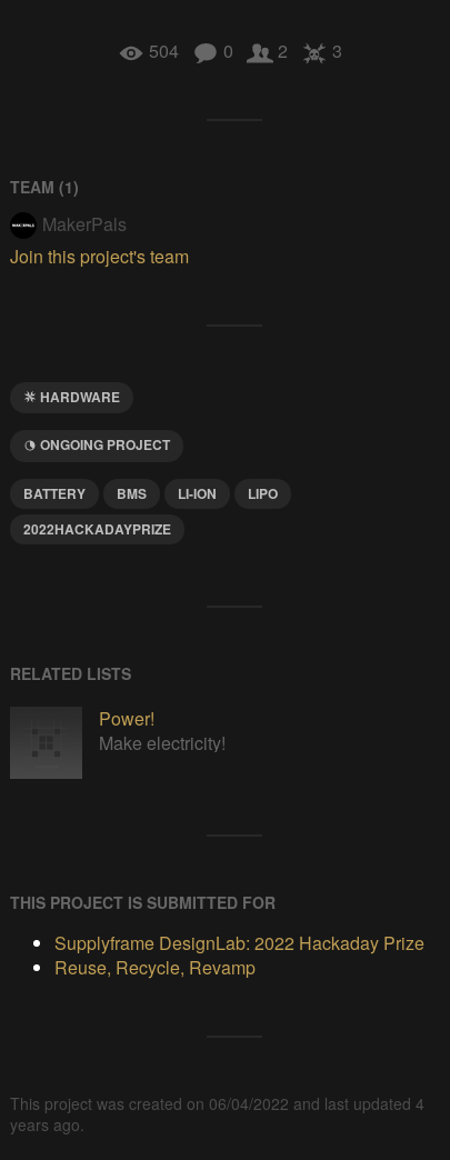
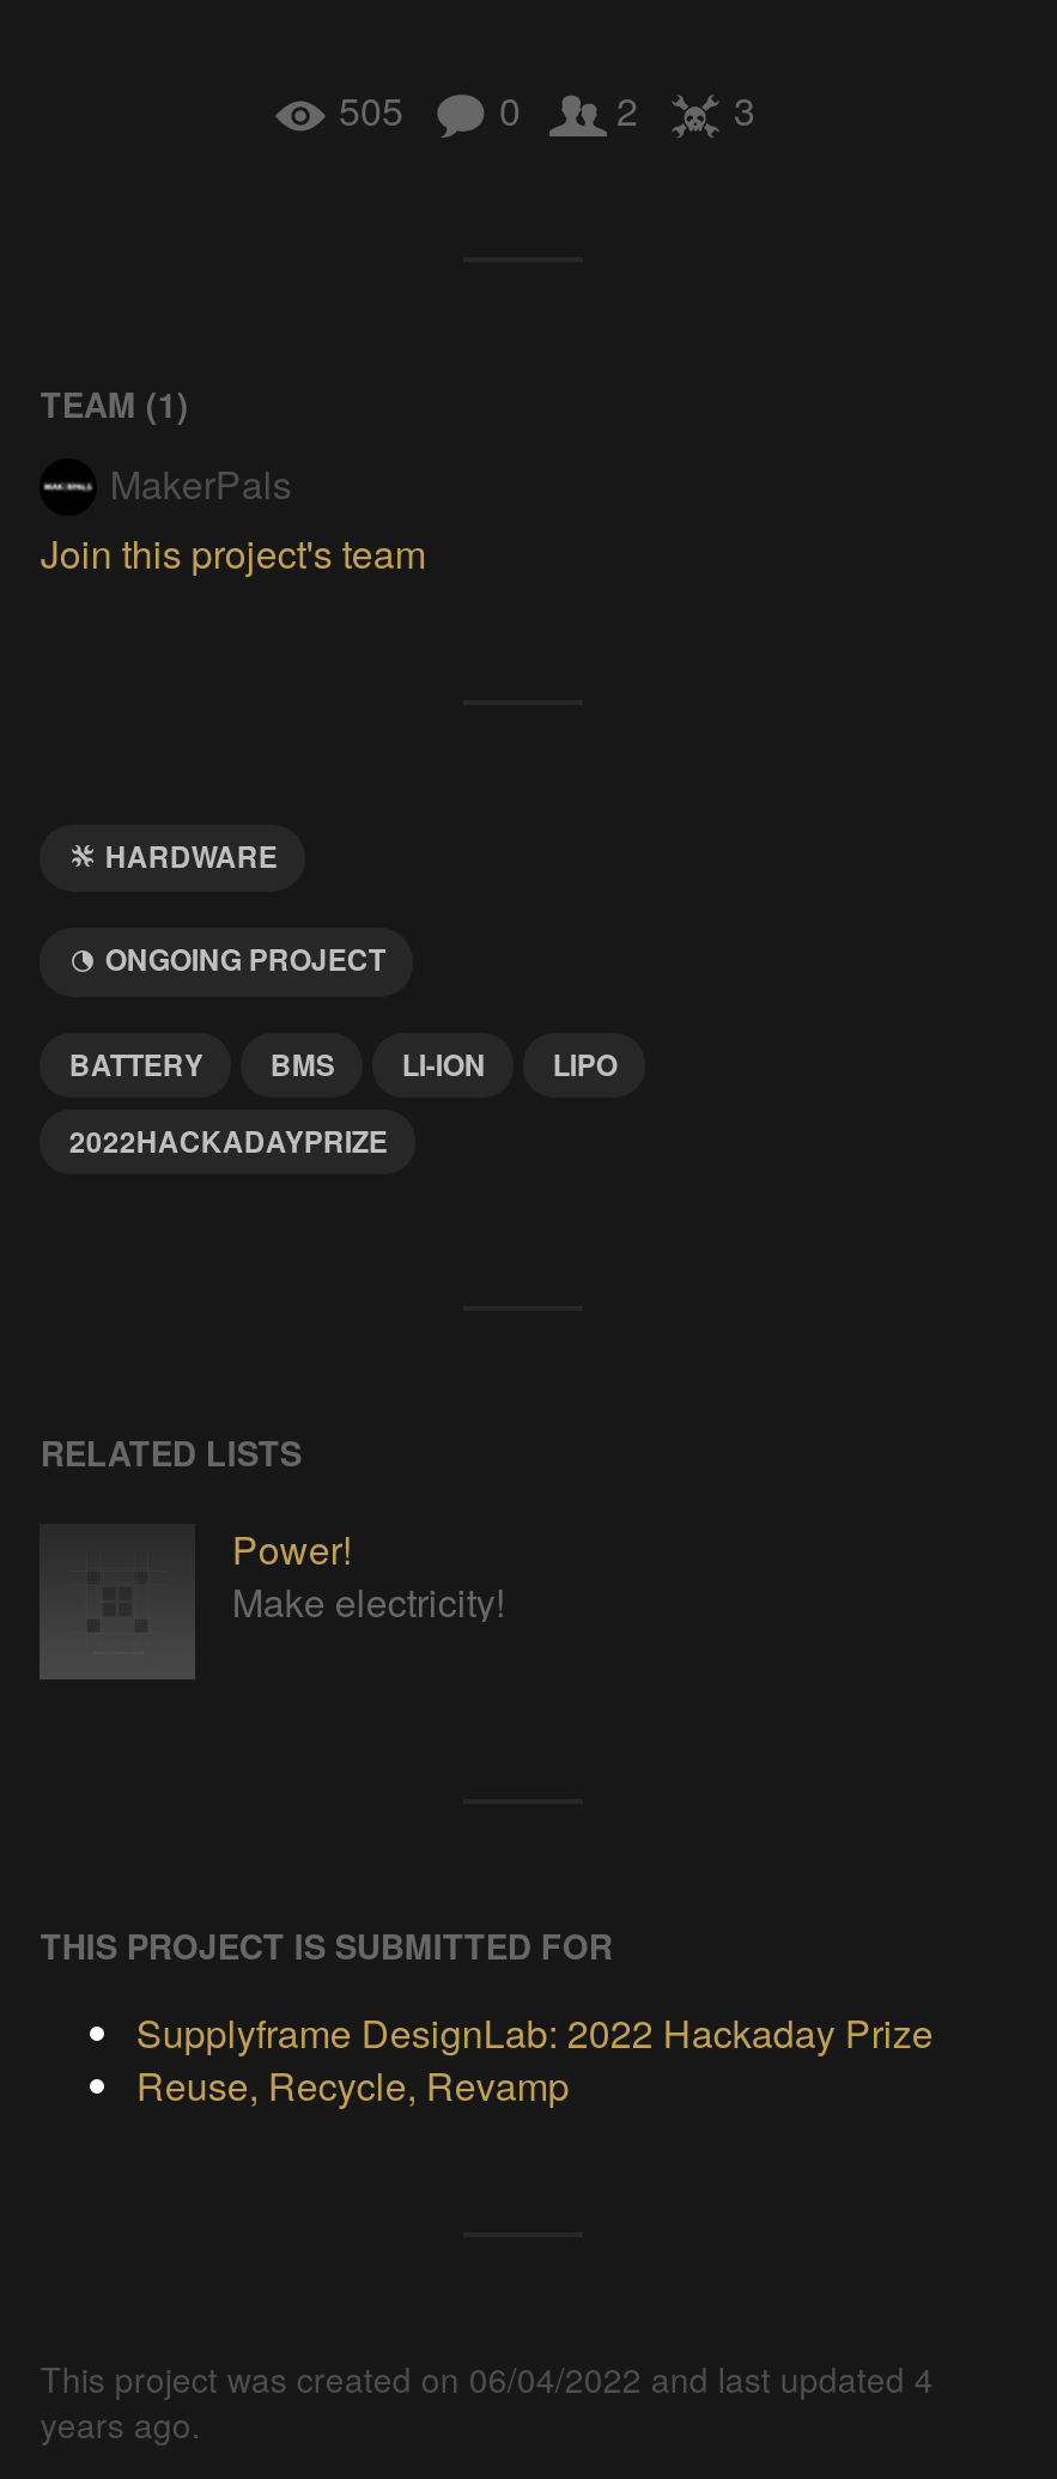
[149,38,342,64] 504 0 2 3 -> [339,84,755,139] 505 0 2 3

